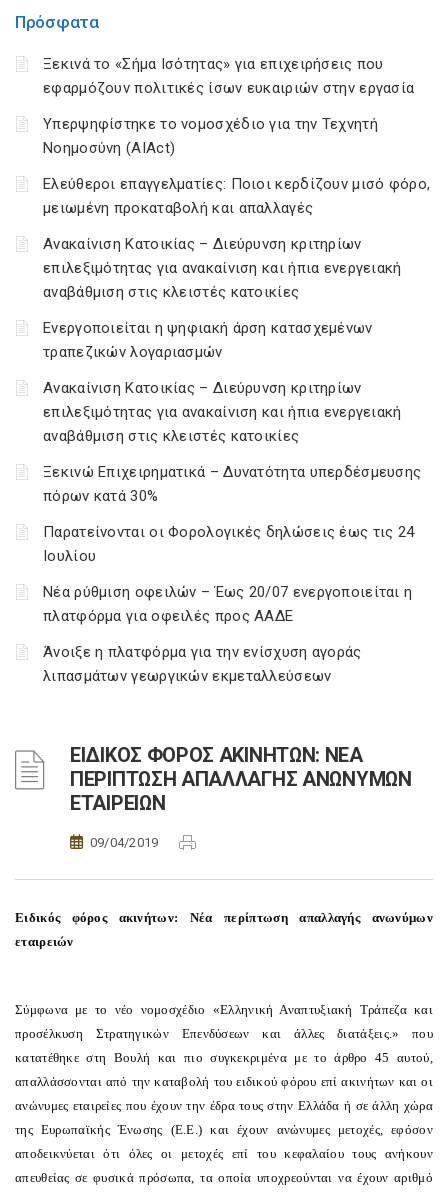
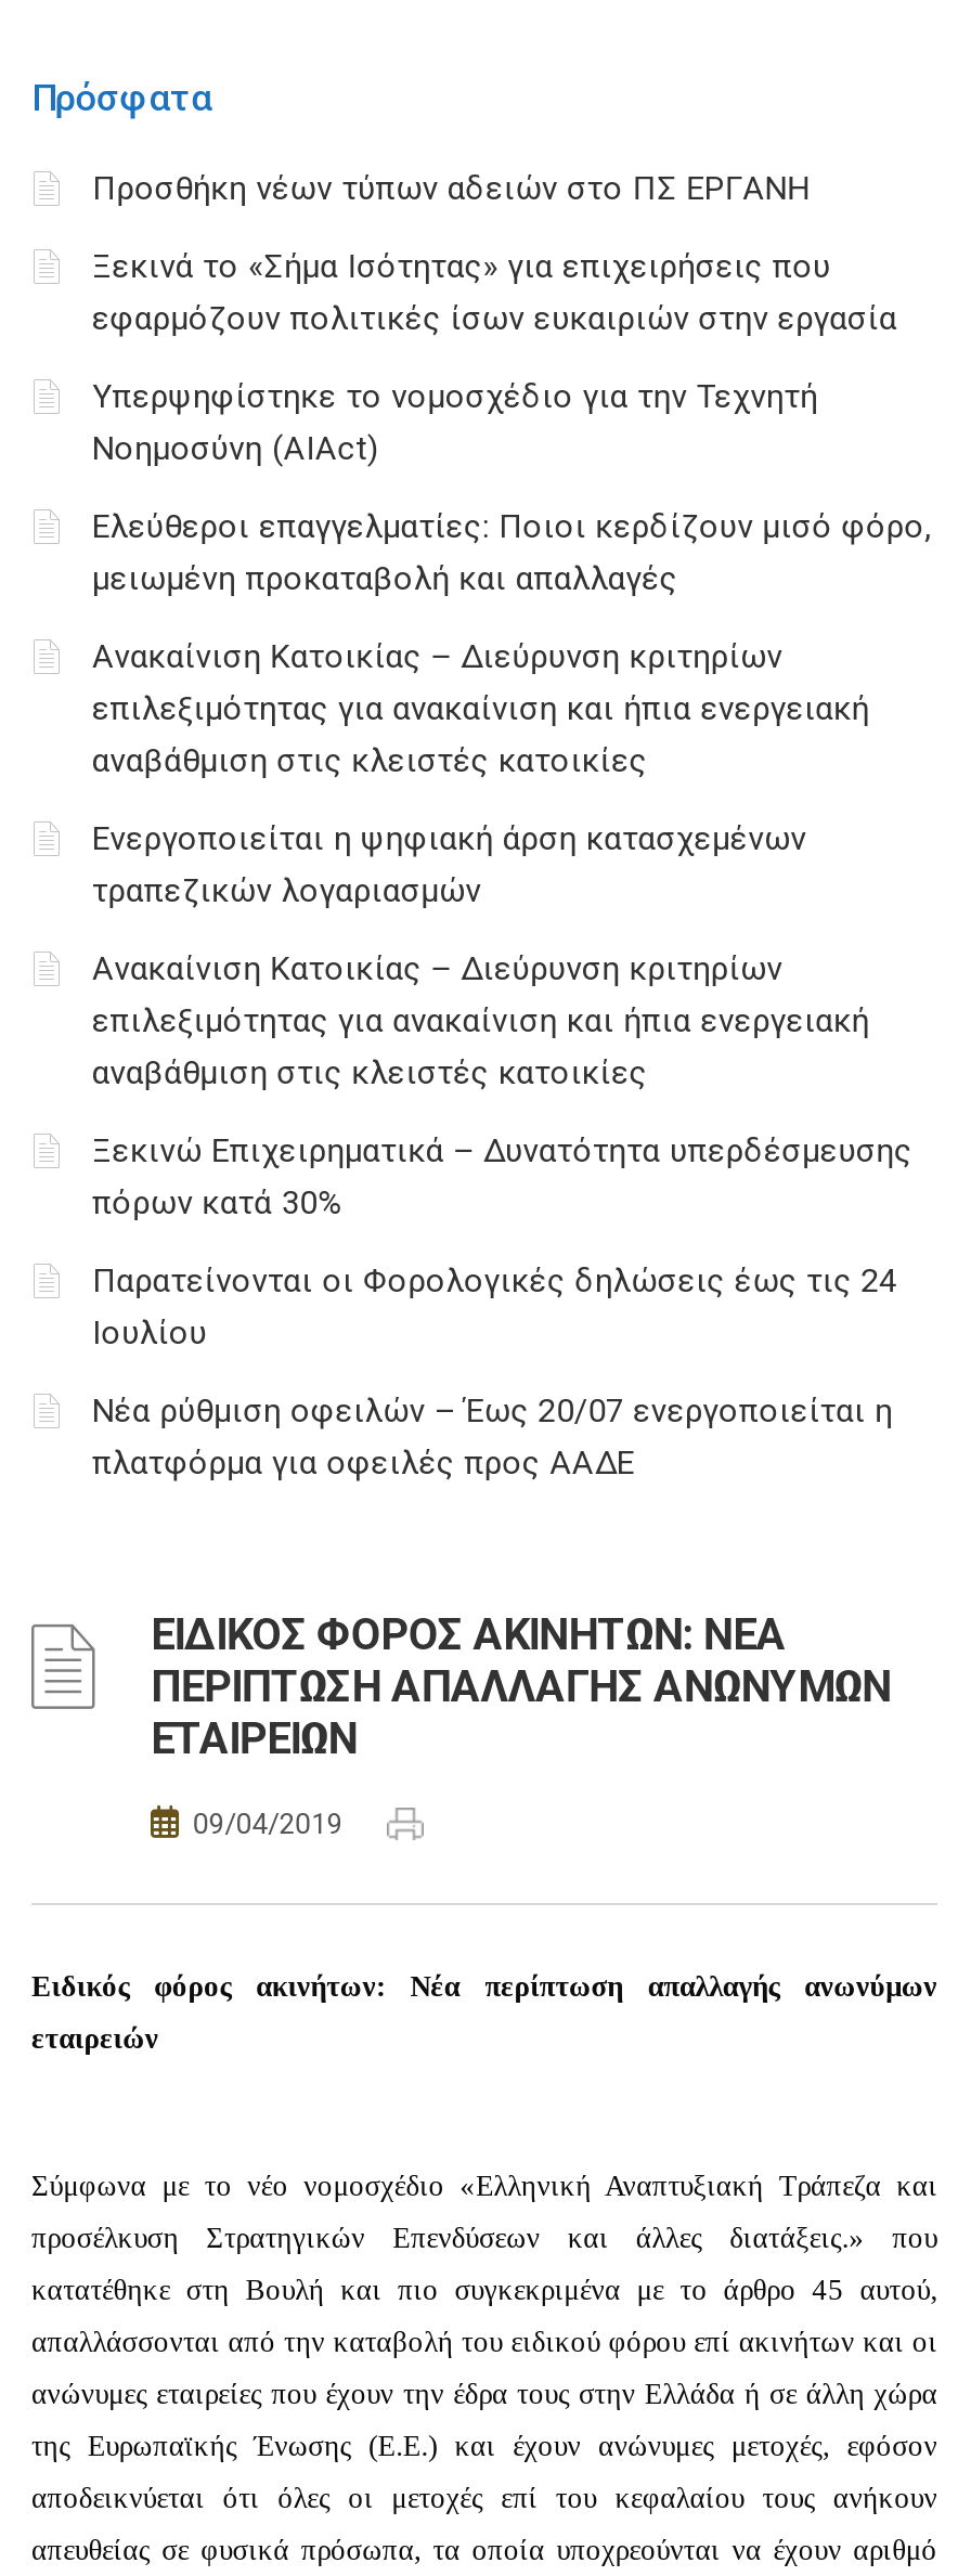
none -> [92,169,810,208] Προσθήκη νέων τύπων αδειών στο ΠΣ ΕΡΓΑΝΗ
moved [43,55,430,625] -> [92,247,932,1483]: Ξεκινά το «Σήμα Ισότητας» για επιχειρήσεις που | εφαρμόζουν πολιτικές ίσων ευκαιριών στην εργασία | Υπερψηφίστηκε το νομοσχέδιο για την Τεχνητή | ... | Νέα ρύθμιση οφειλών – Έως 20/07 ενεργοποιείται η | πλατφόρμα για οφειλές προς ΑΑΔΕ
[43,643,362,685] Άνοιξε η πλατφόρμα για την ενίσχυση αγοράς | λιπασμάτων γεωργικών εκμεταλλεύσεων -> none

